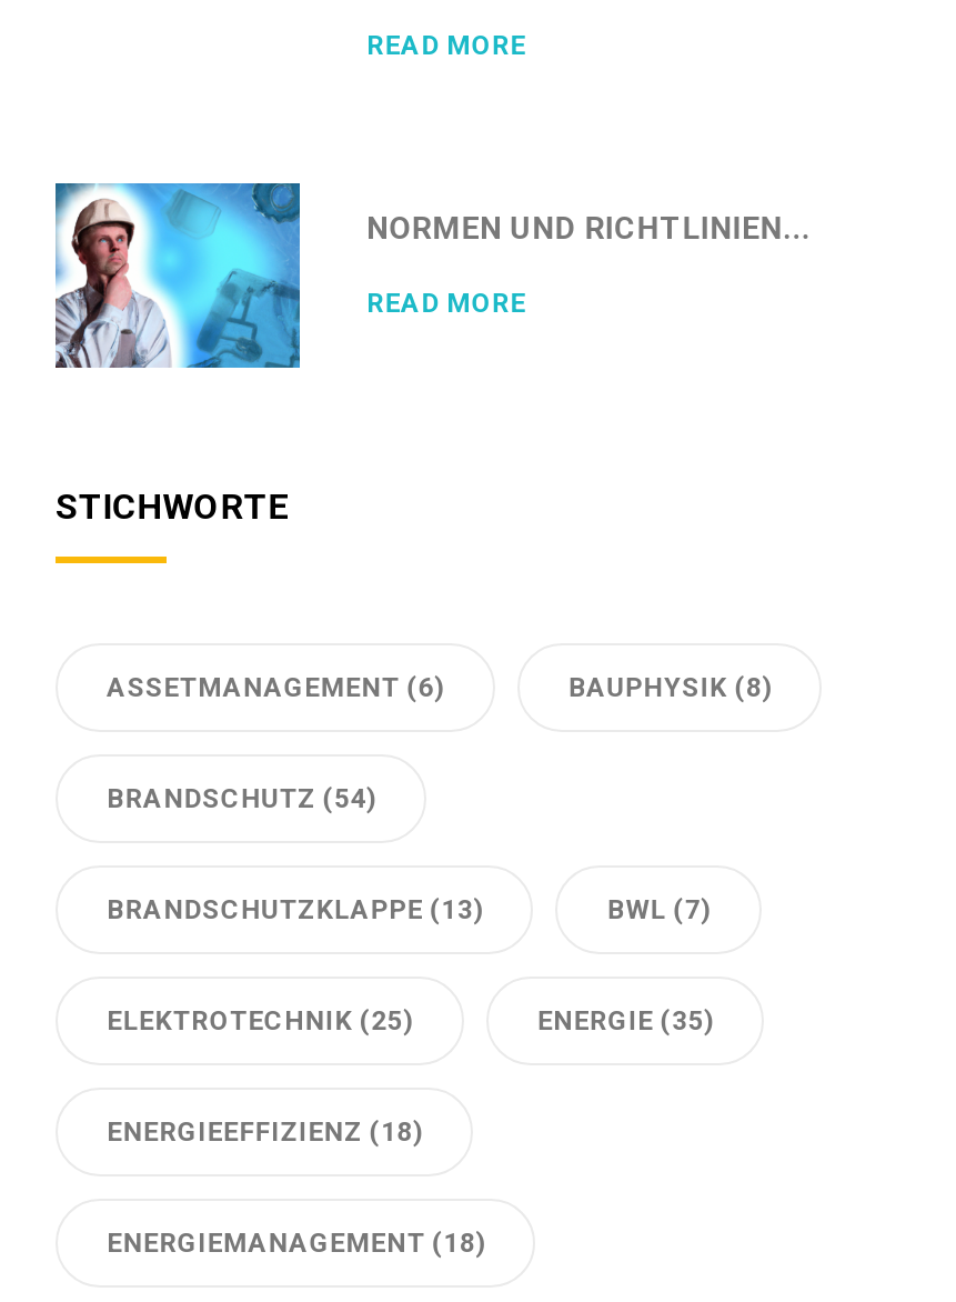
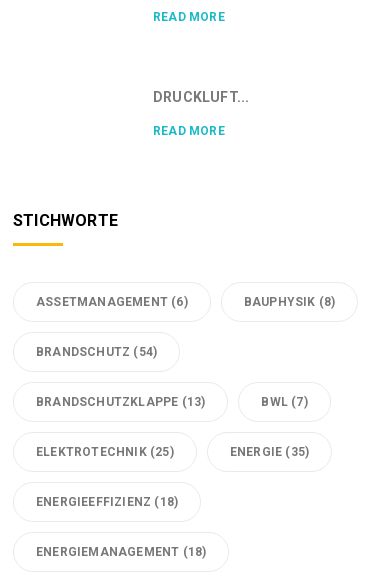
[53,181,302,370] [image] -> none
[366,210,811,246] NORMEN UND RICHTLINIEN... -> [153,89,249,105] DRUCKLUFT...

